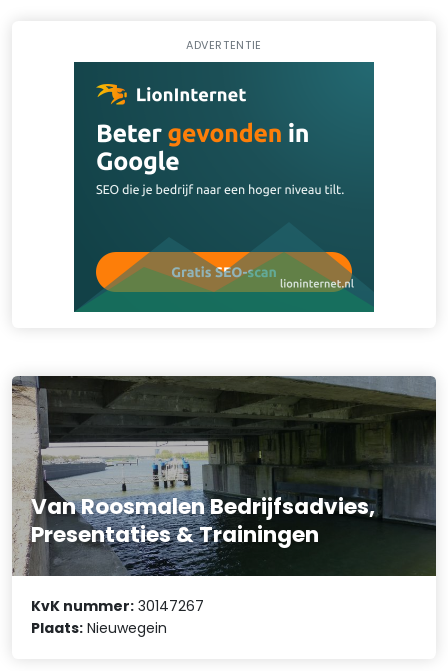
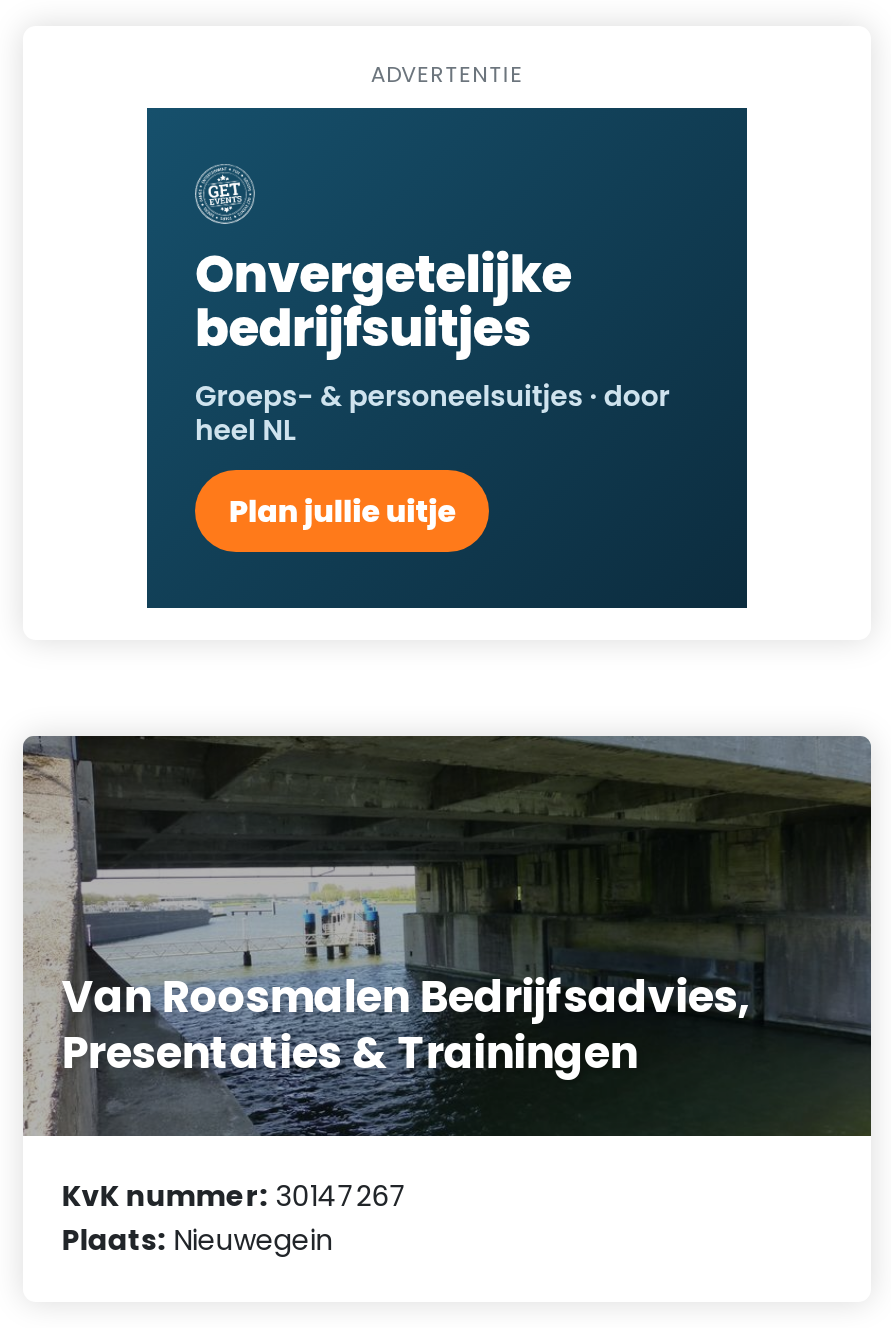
[76,62,374,312] [image] -> [149,108,747,608] [image]

